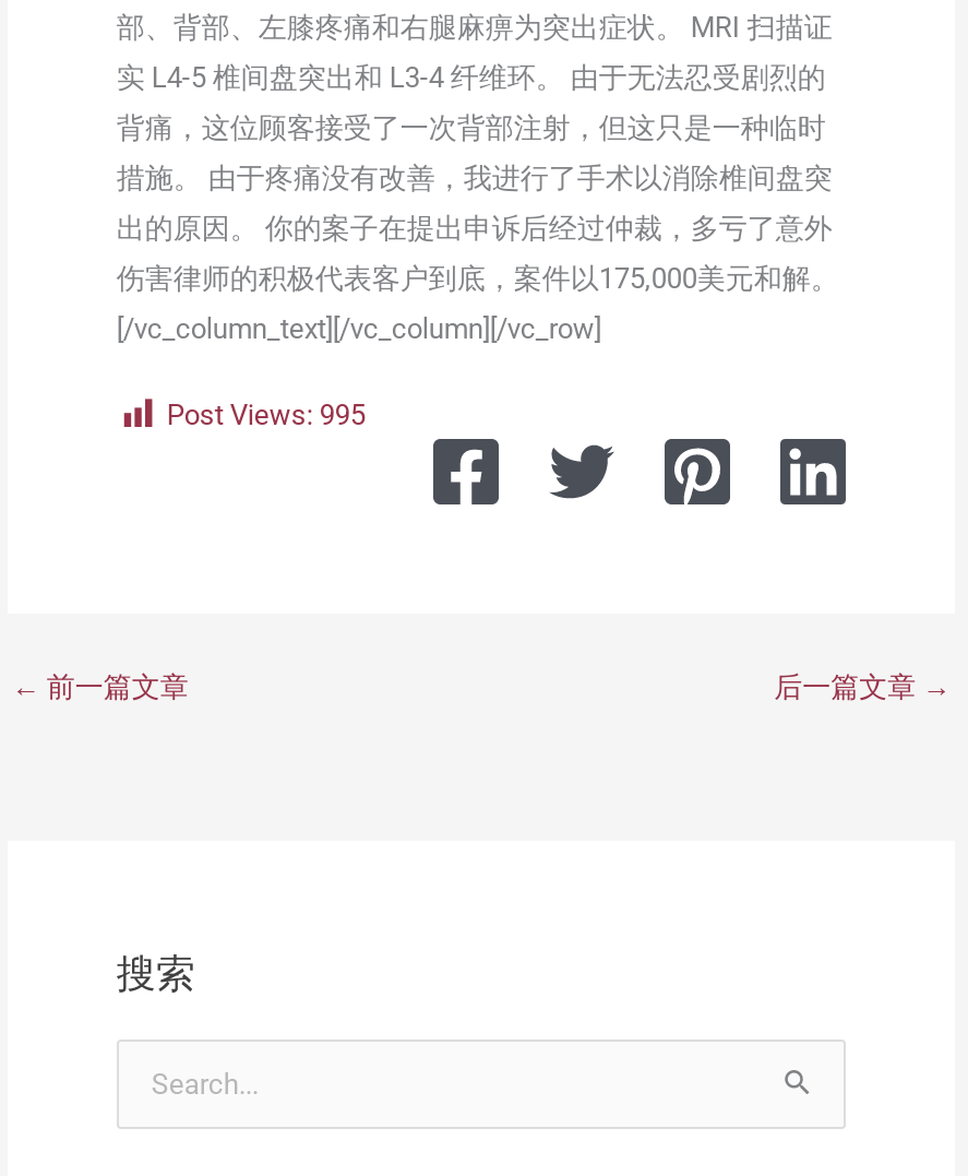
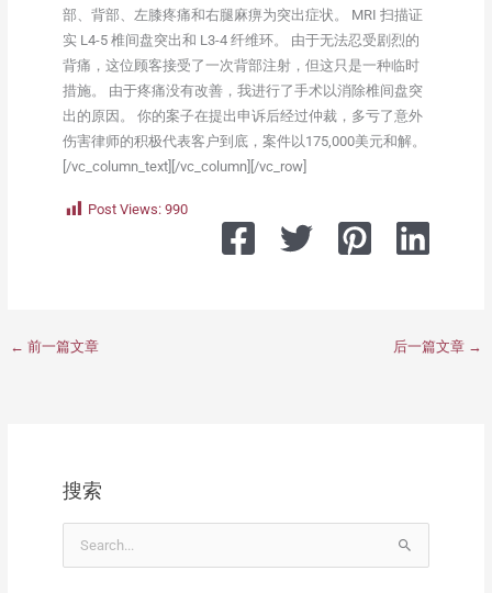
[167,399,365,431] Post Views: 995 -> [88,202,188,218] Post Views: 990

